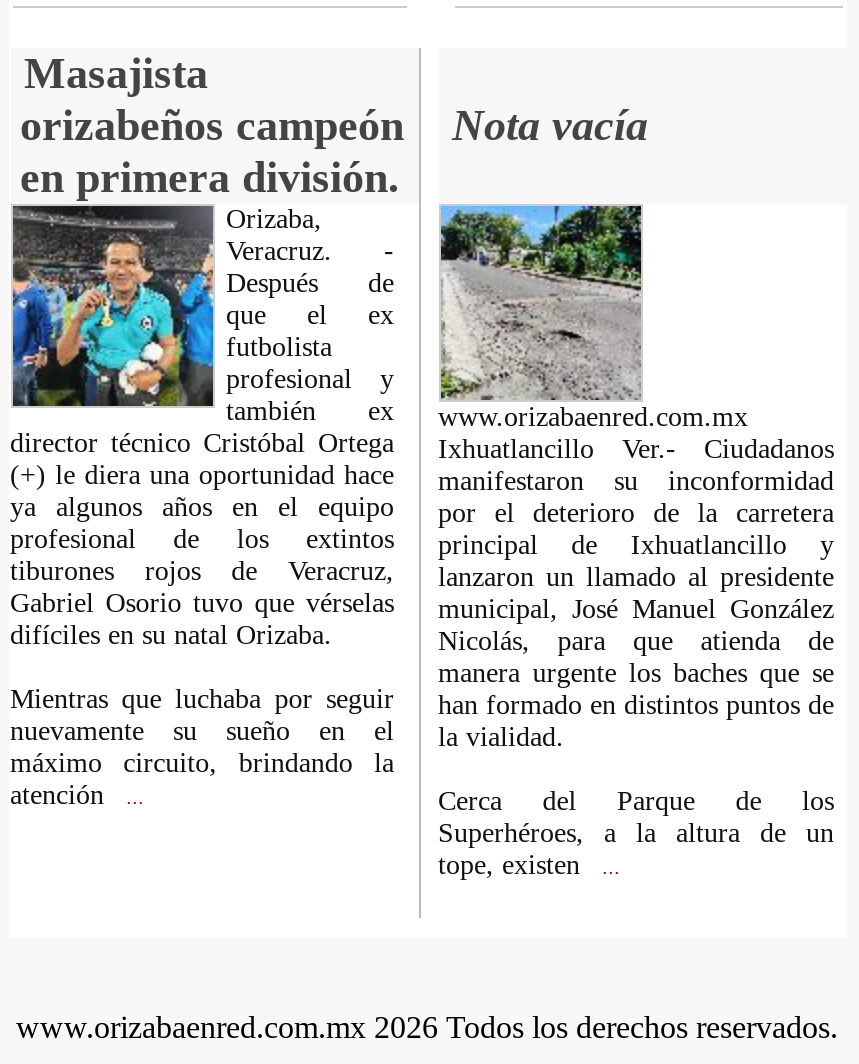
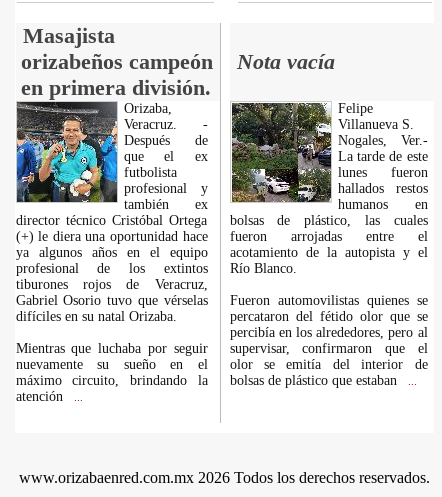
[438,204,834,752] [image] | www.orizabaenred.com.mx | Ixhuatlancillo Ver.- Ciudadanos | manifestaron su inconformidad | por el deterioro de la carretera | principal de Ixhuatlancillo y | lanzaron un llamado al presidente | municipal, José Manuel González | Nicolás, para que atienda de | manera urgente los baches que se | han formado en distintos puntos de | la vialidad. -> [229,101,427,276] [image] | Felipe | Villanueva S. | Nogales, Ver.- | La tarde de este | lunes fueron | hallados restos | humanos en | bolsas de plástico, las cuales | fueron arrojadas entre el | acotamiento de la autopista y el | Río Blanco.
[438,786,834,880] Cerca del Parque de los | Superhéroes, a la altura de un | tope, existen ... -> [229,293,427,388] Fueron automovilistas quienes se | percataron del fétido olor que se | percibía en los alrededores, pero al | supervisar, confirmaron que el | olor se emitía del interior de | bolsas de plástico que estaban ...

